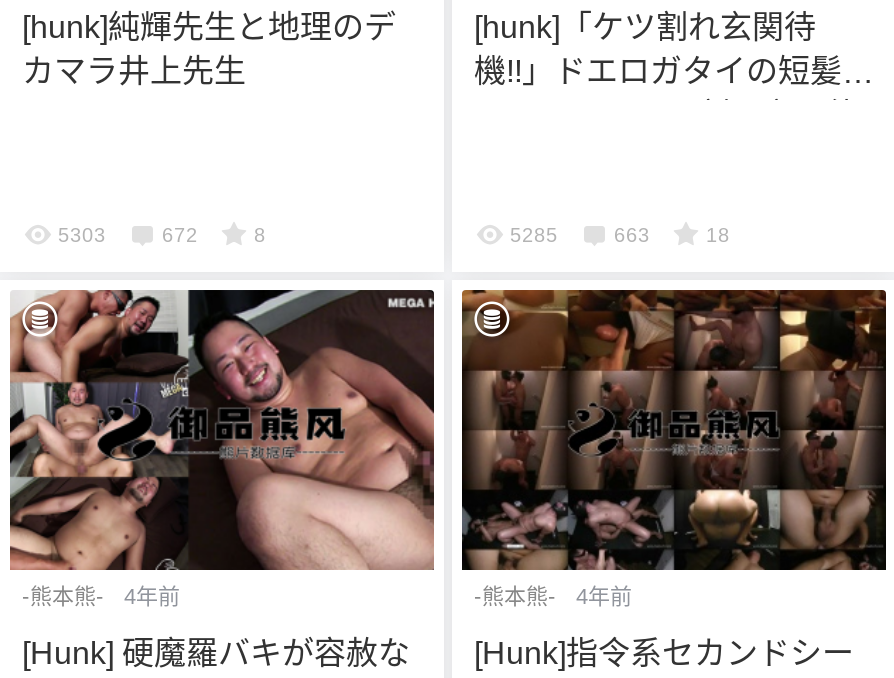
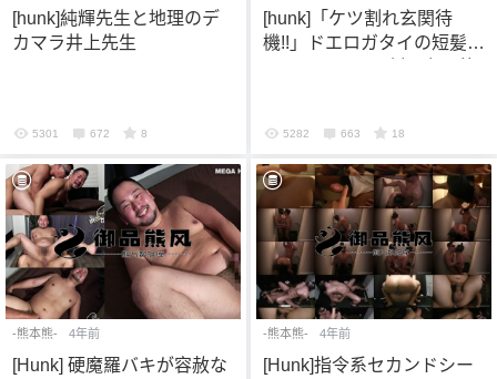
[58,225,106,247] 5303 -> [32,128,59,140] 5301
[510,225,558,247] 5285 -> [283,128,310,140] 5282

